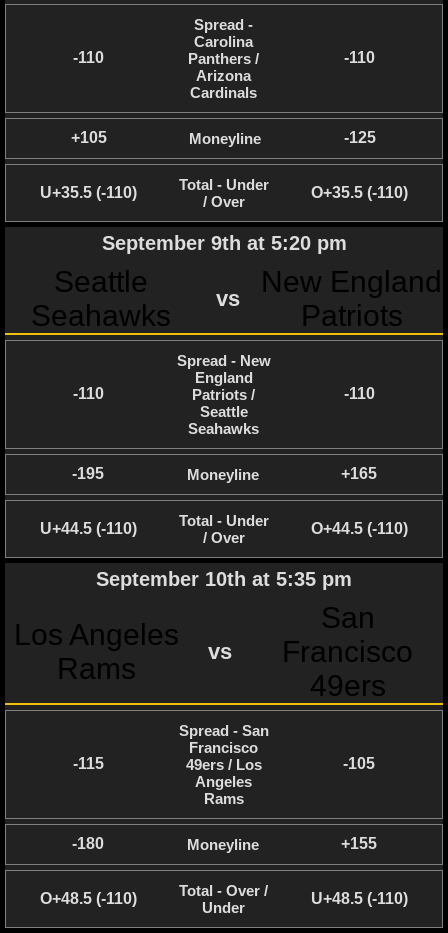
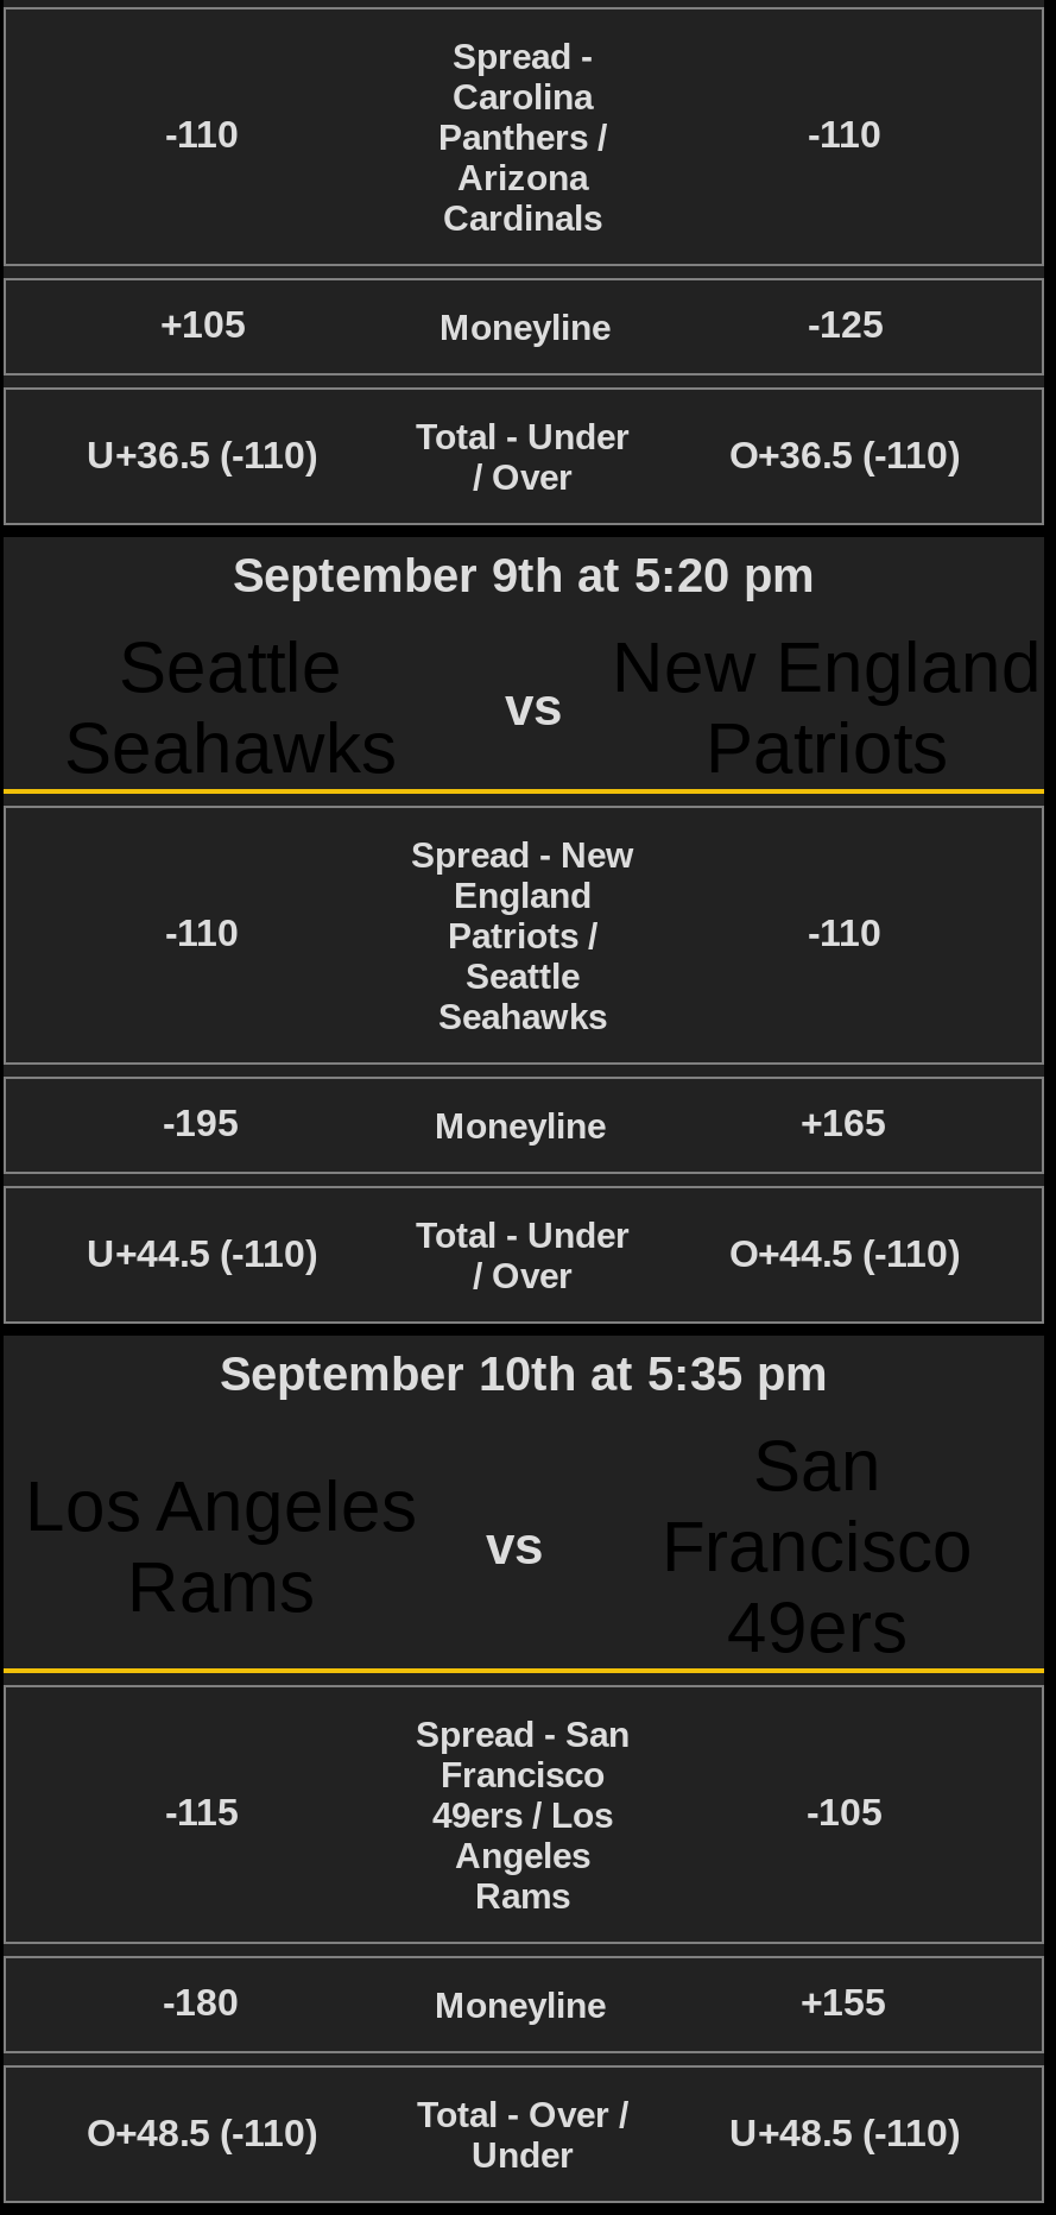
[40,184,137,201] U+35.5 (-110) -> [87,436,317,476] U+36.5 (-110)
[310,184,407,201] O+35.5 (-110) -> [729,436,960,476] O+36.5 (-110)

